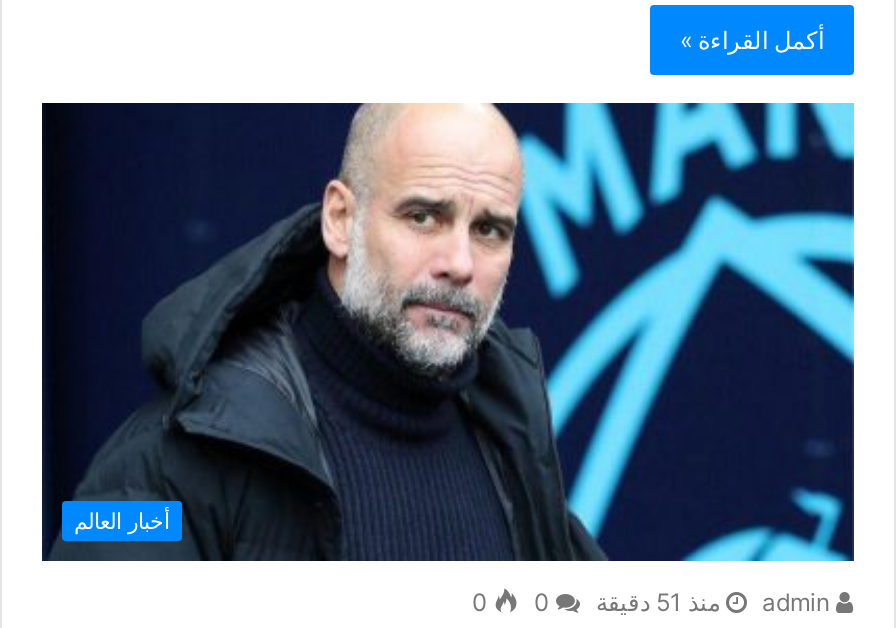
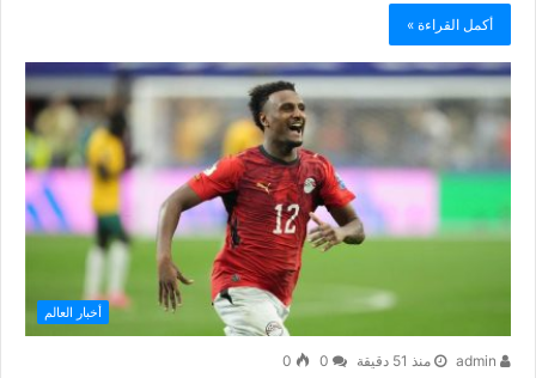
[40,101,856,563] [image] -> [24,61,512,337] [image]

